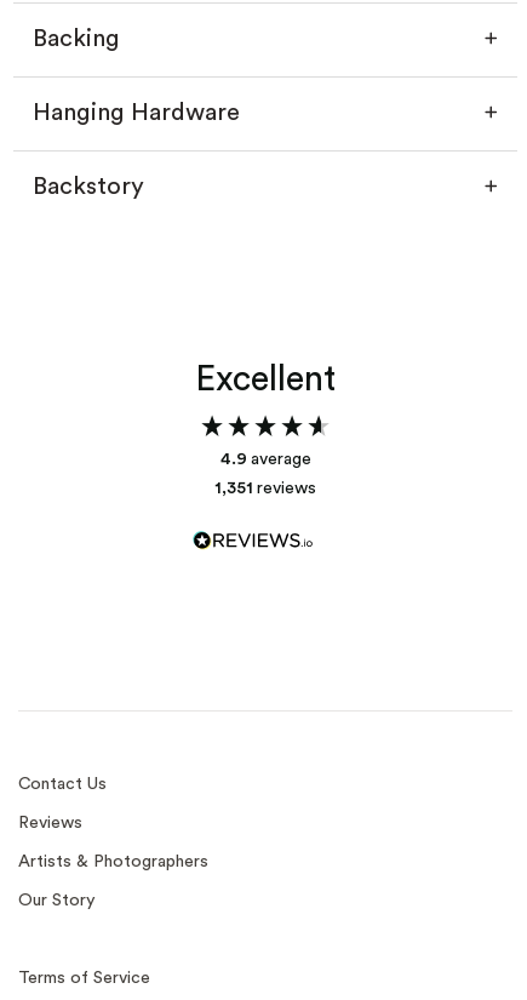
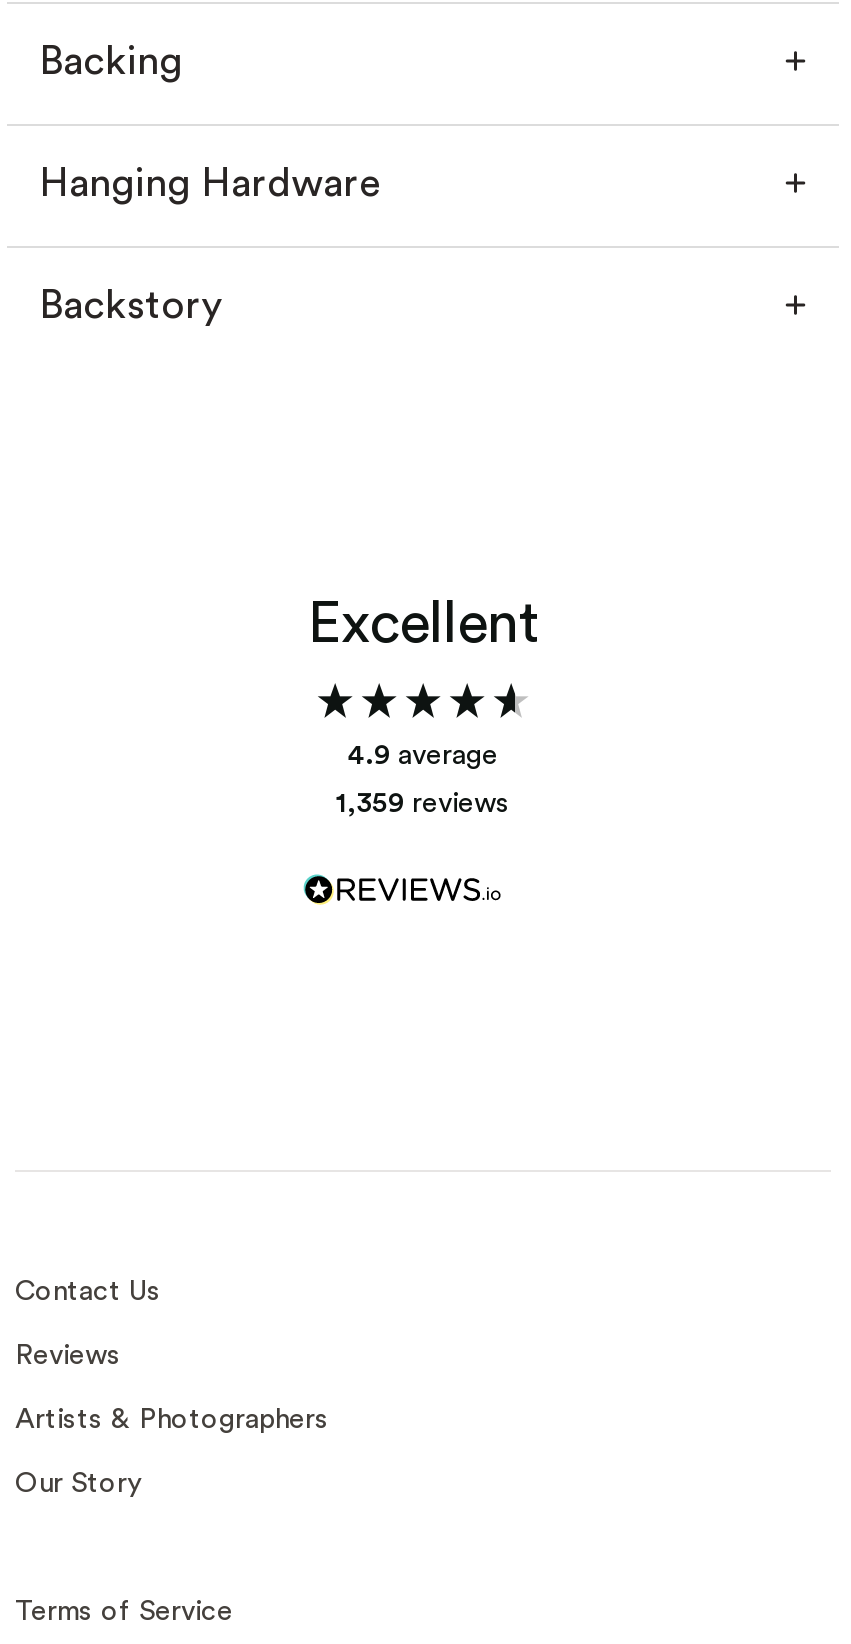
[214,479,316,498] 1,351 reviews -> [336,791,510,821] 1,359 reviews

